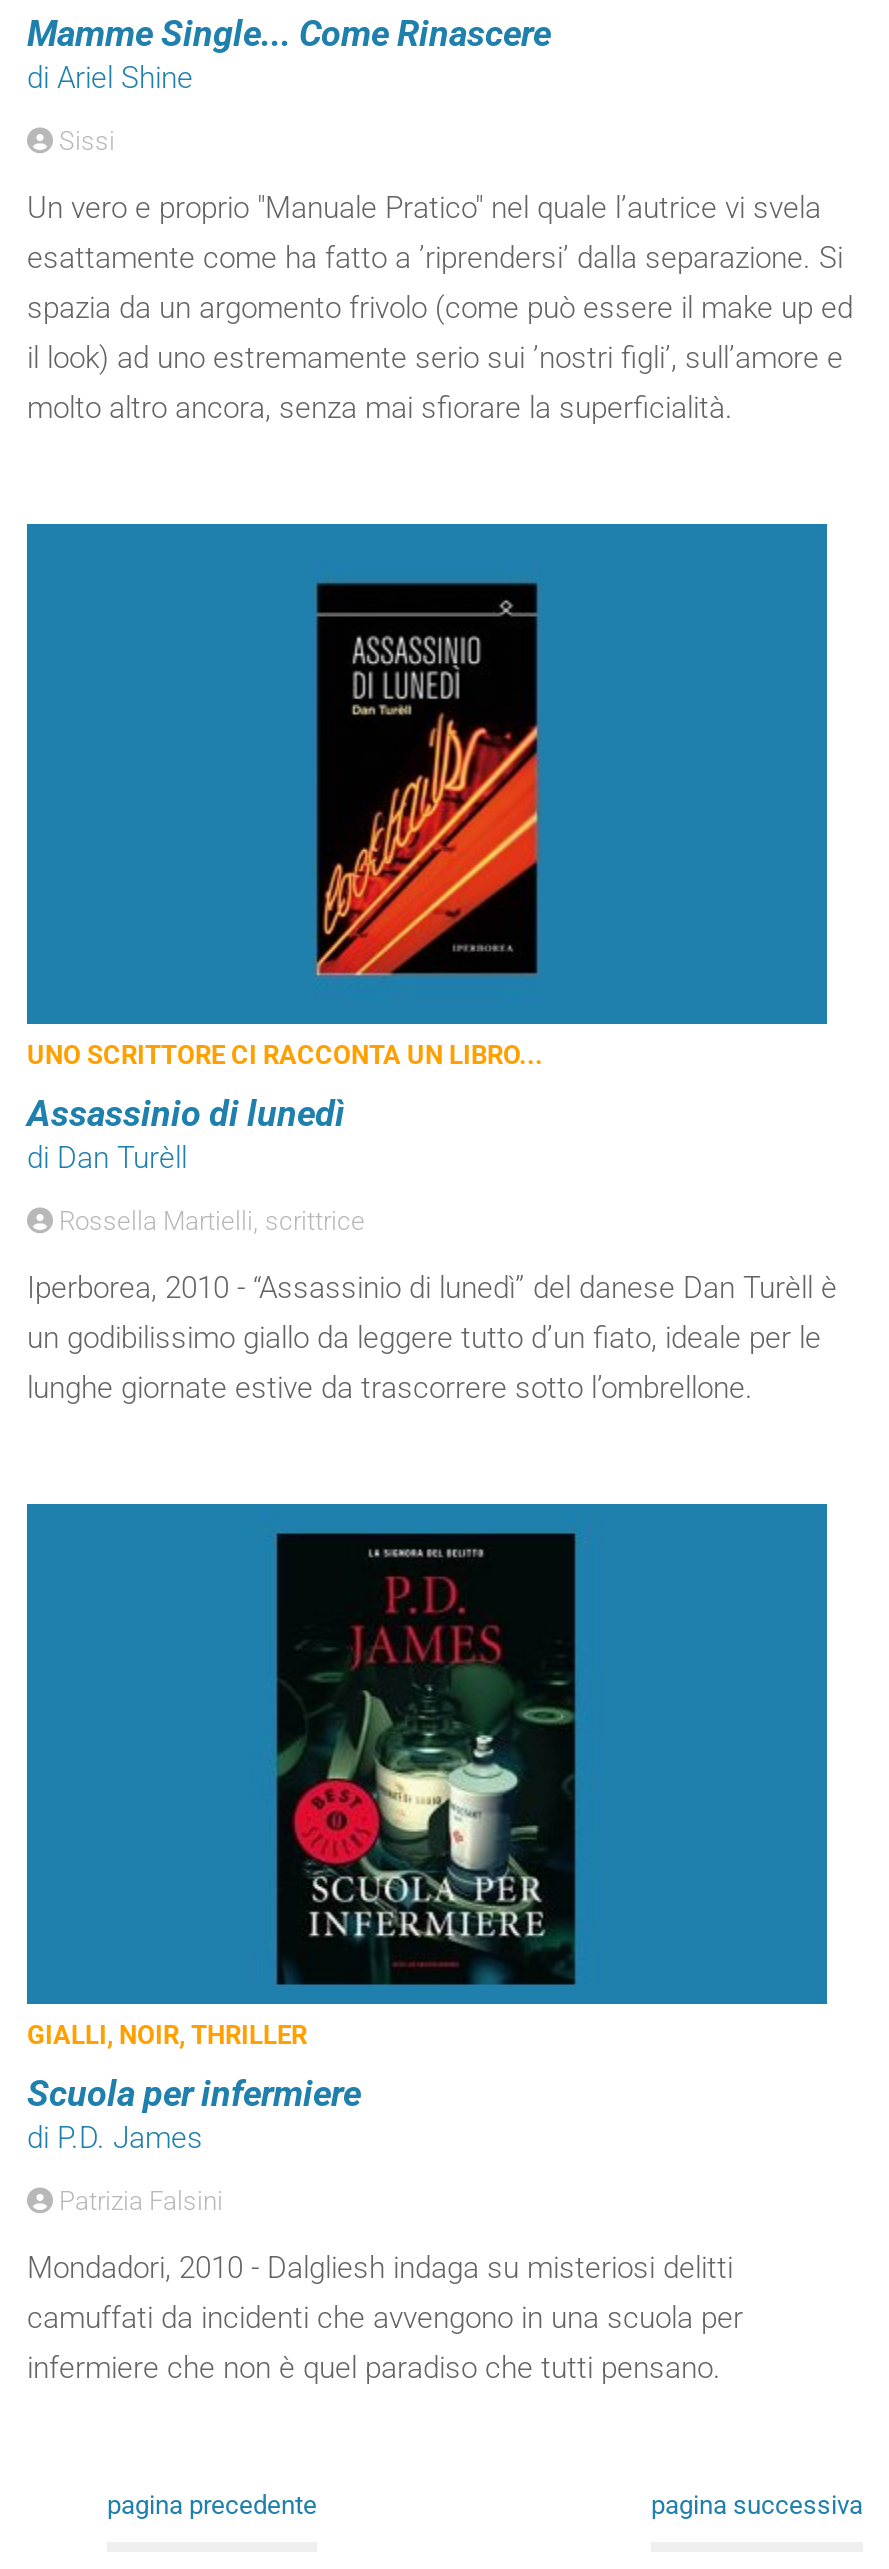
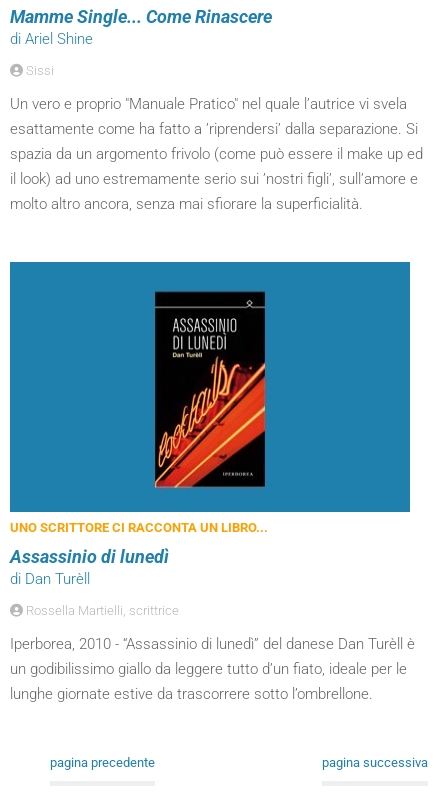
[27,1532,743,2386] [image] | GIALLI, NOIR, THRILLER | Scuola per infermiere | di P.D. James | Patrizia Falsini | Mondadori, 2010 - Dalgliesh indaga su misteriosi delitti | camuffati da incidenti che avvengono in una scuola per | infermiere che non è quel paradiso che tutti pensano. -> none

